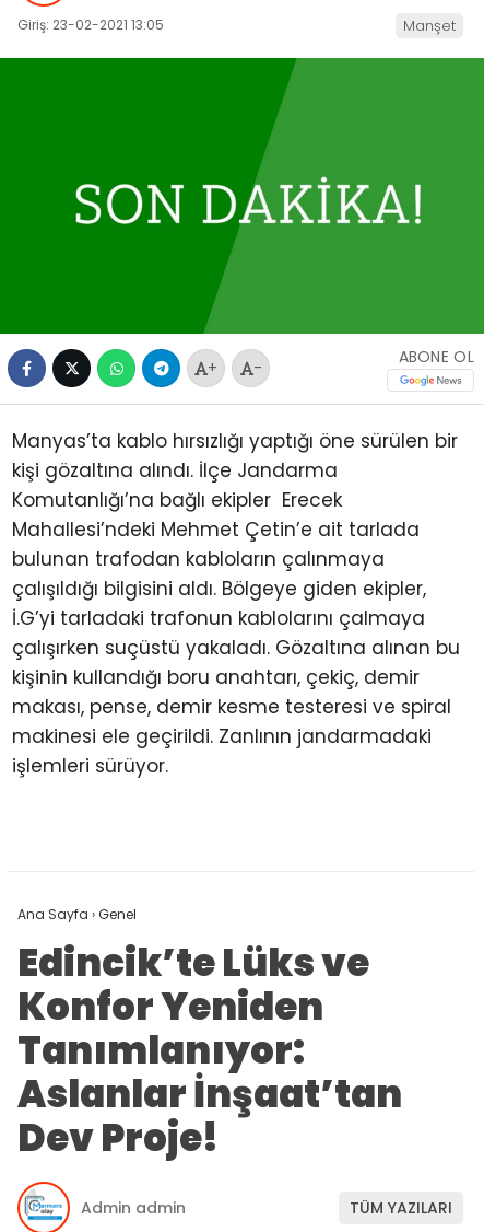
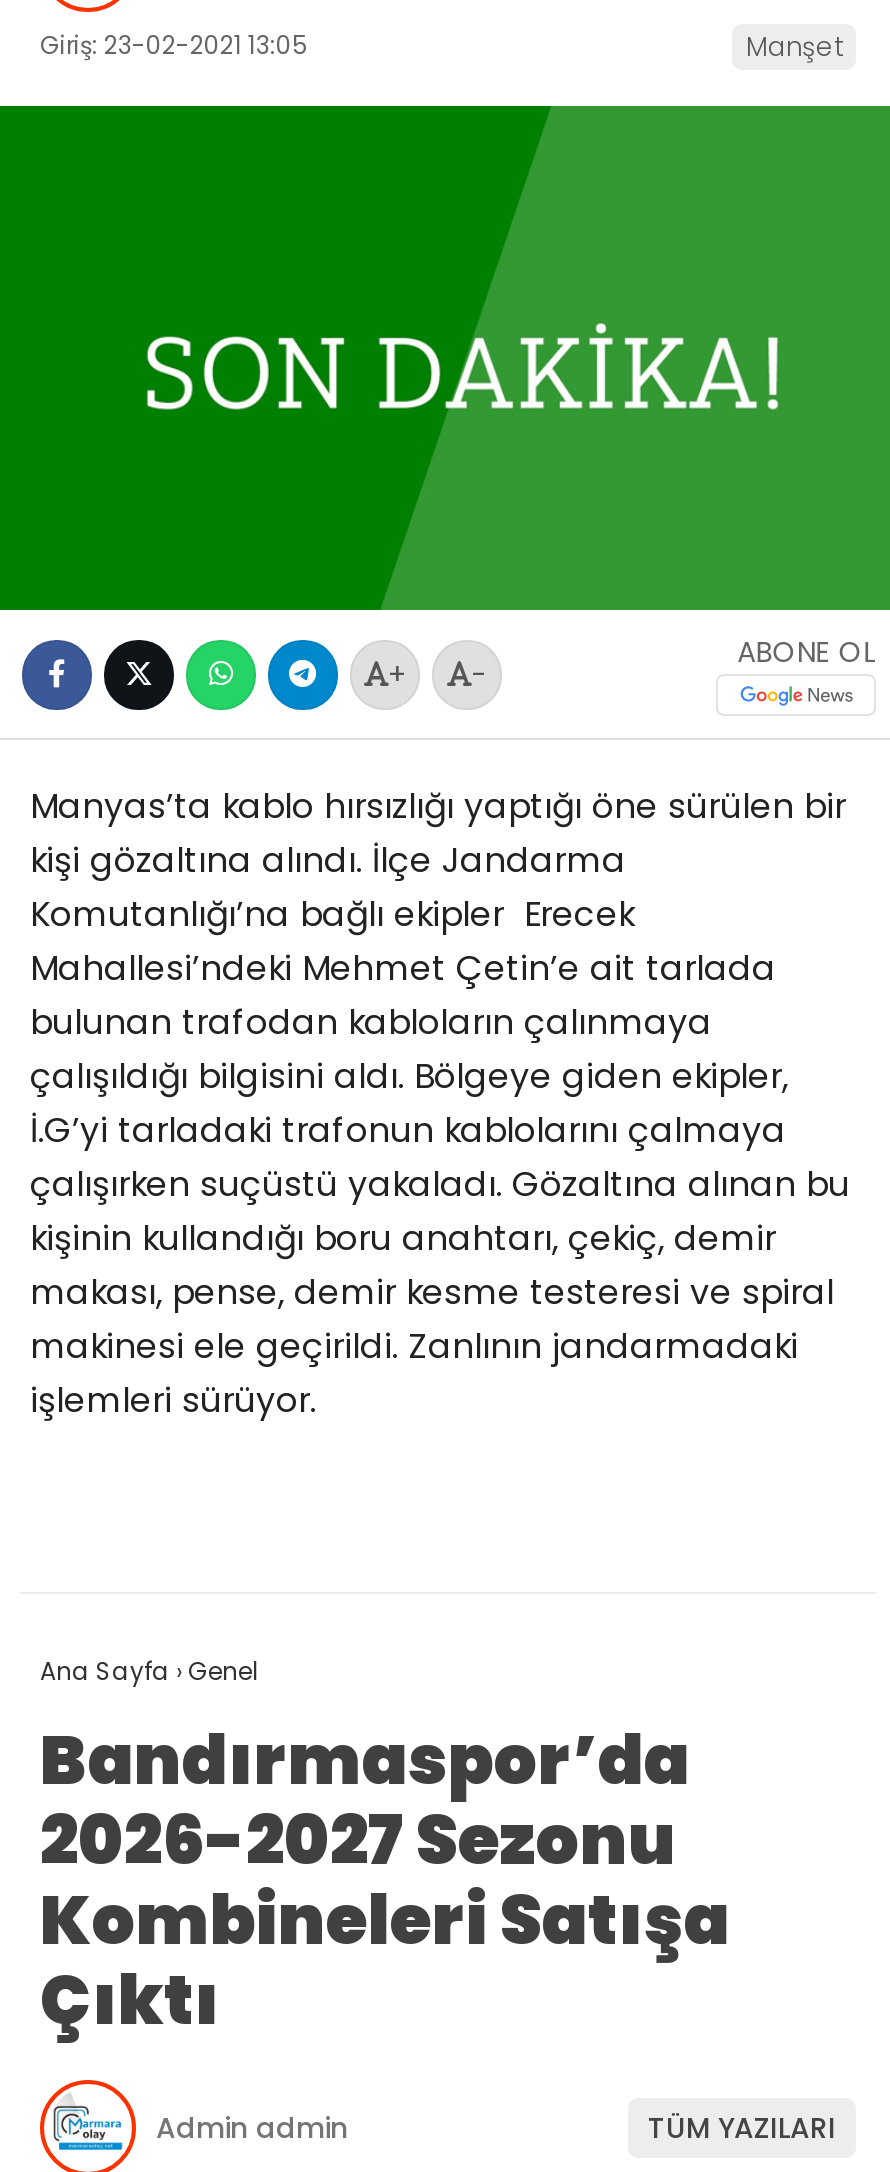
[17,937,402,1164] Edincik’te Lüks ve | Konfor Yeniden | Tanımlanıyor: | Aslanlar İnşaat’tan | Dev Proje! -> [40,1712,730,2048] Bandırmaspor’da | 2026-2027 Sezonu | Kombineleri Satışa | Çıktı

